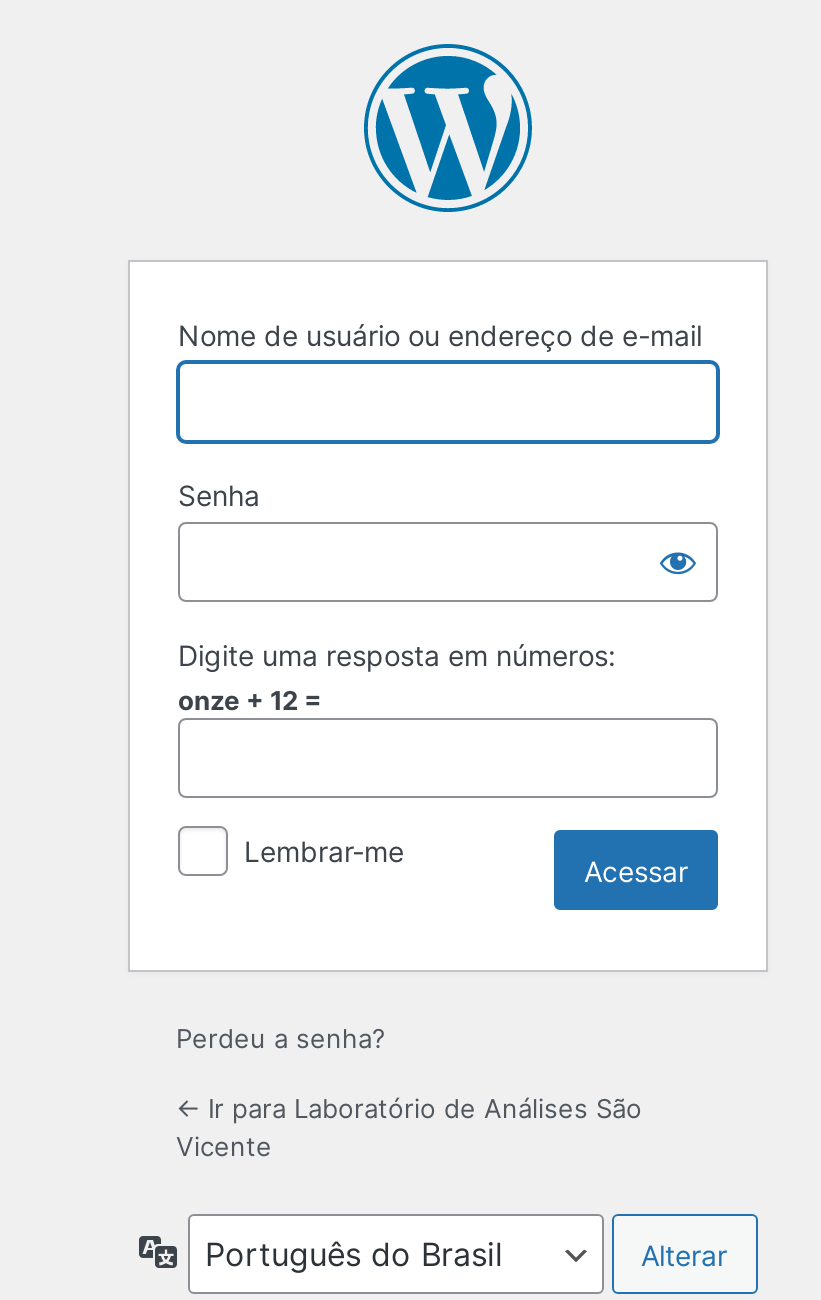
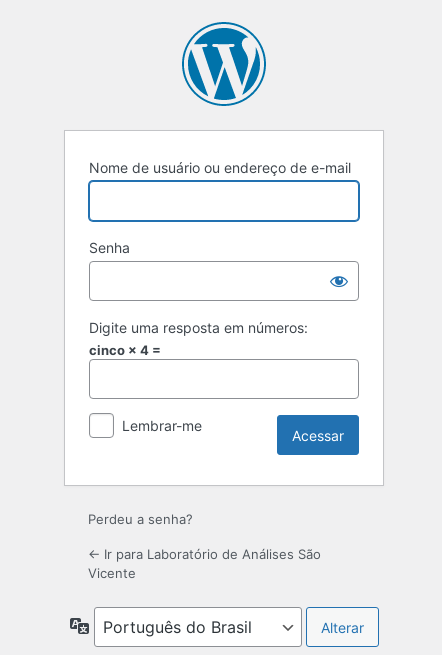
[178,685,322,717] onze + 12 = -> [89,342,161,358] cinco × 4 =

